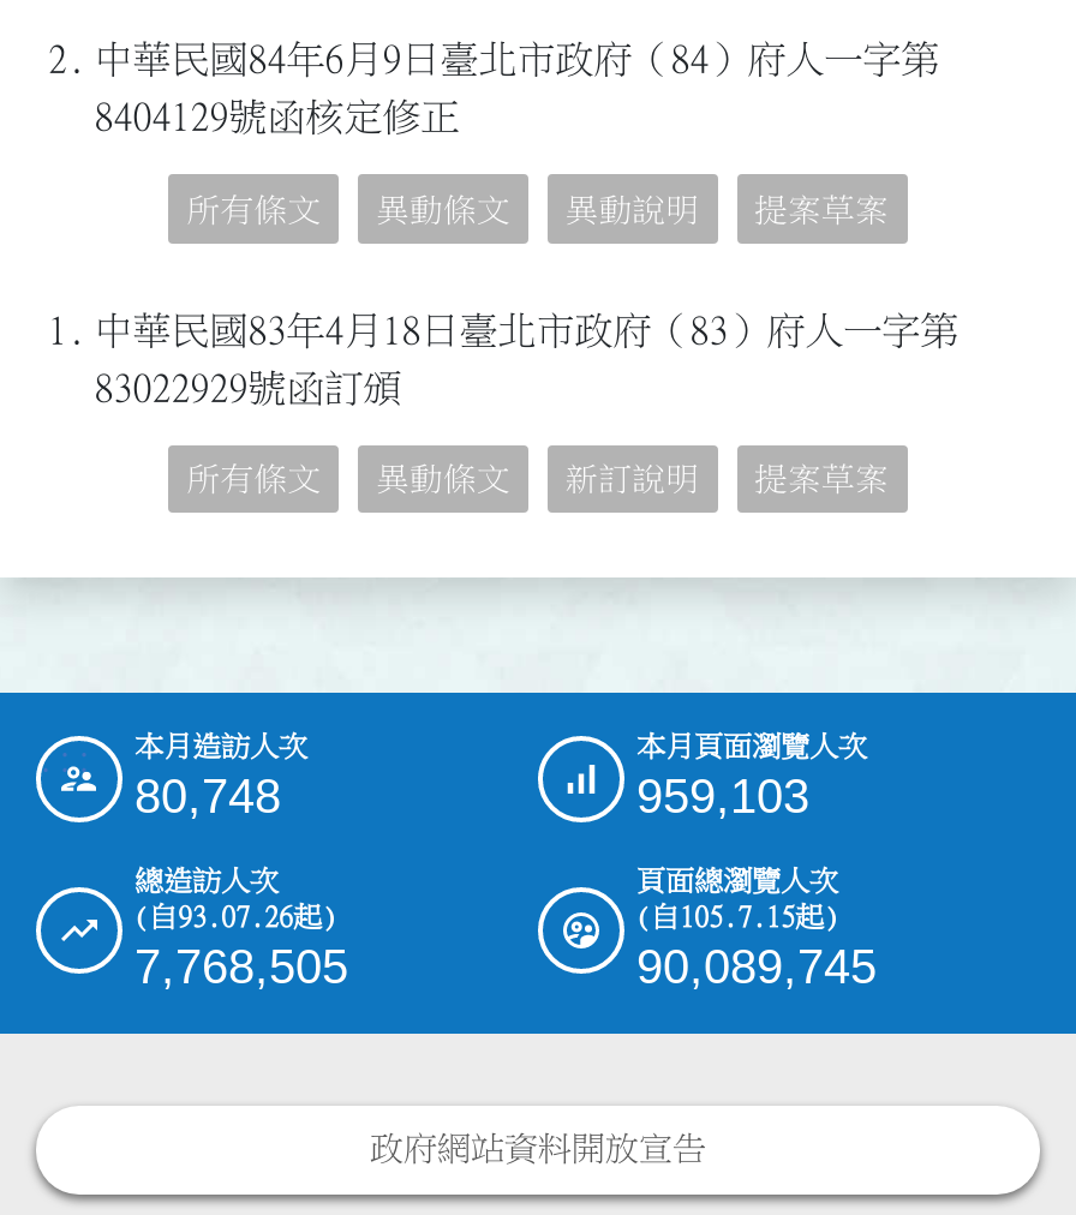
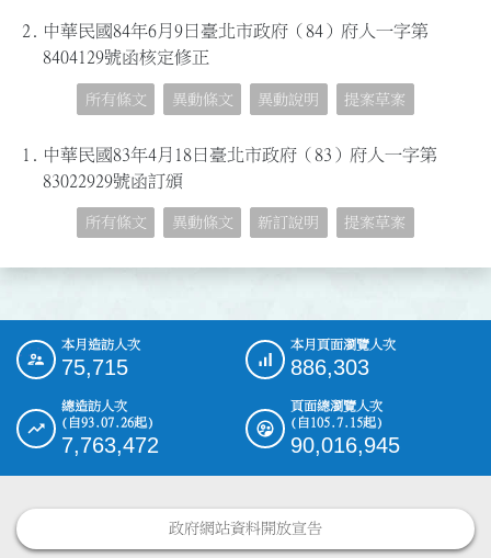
[134,770,281,823] 80,748 -> [61,355,128,380] 75,715
[636,770,809,823] 959,103 -> [290,355,369,380] 886,303
[134,941,348,993] 7,768,505 -> [61,433,159,457] 7,763,472
[636,941,877,993] 90,089,745 -> [290,433,400,457] 90,016,945

